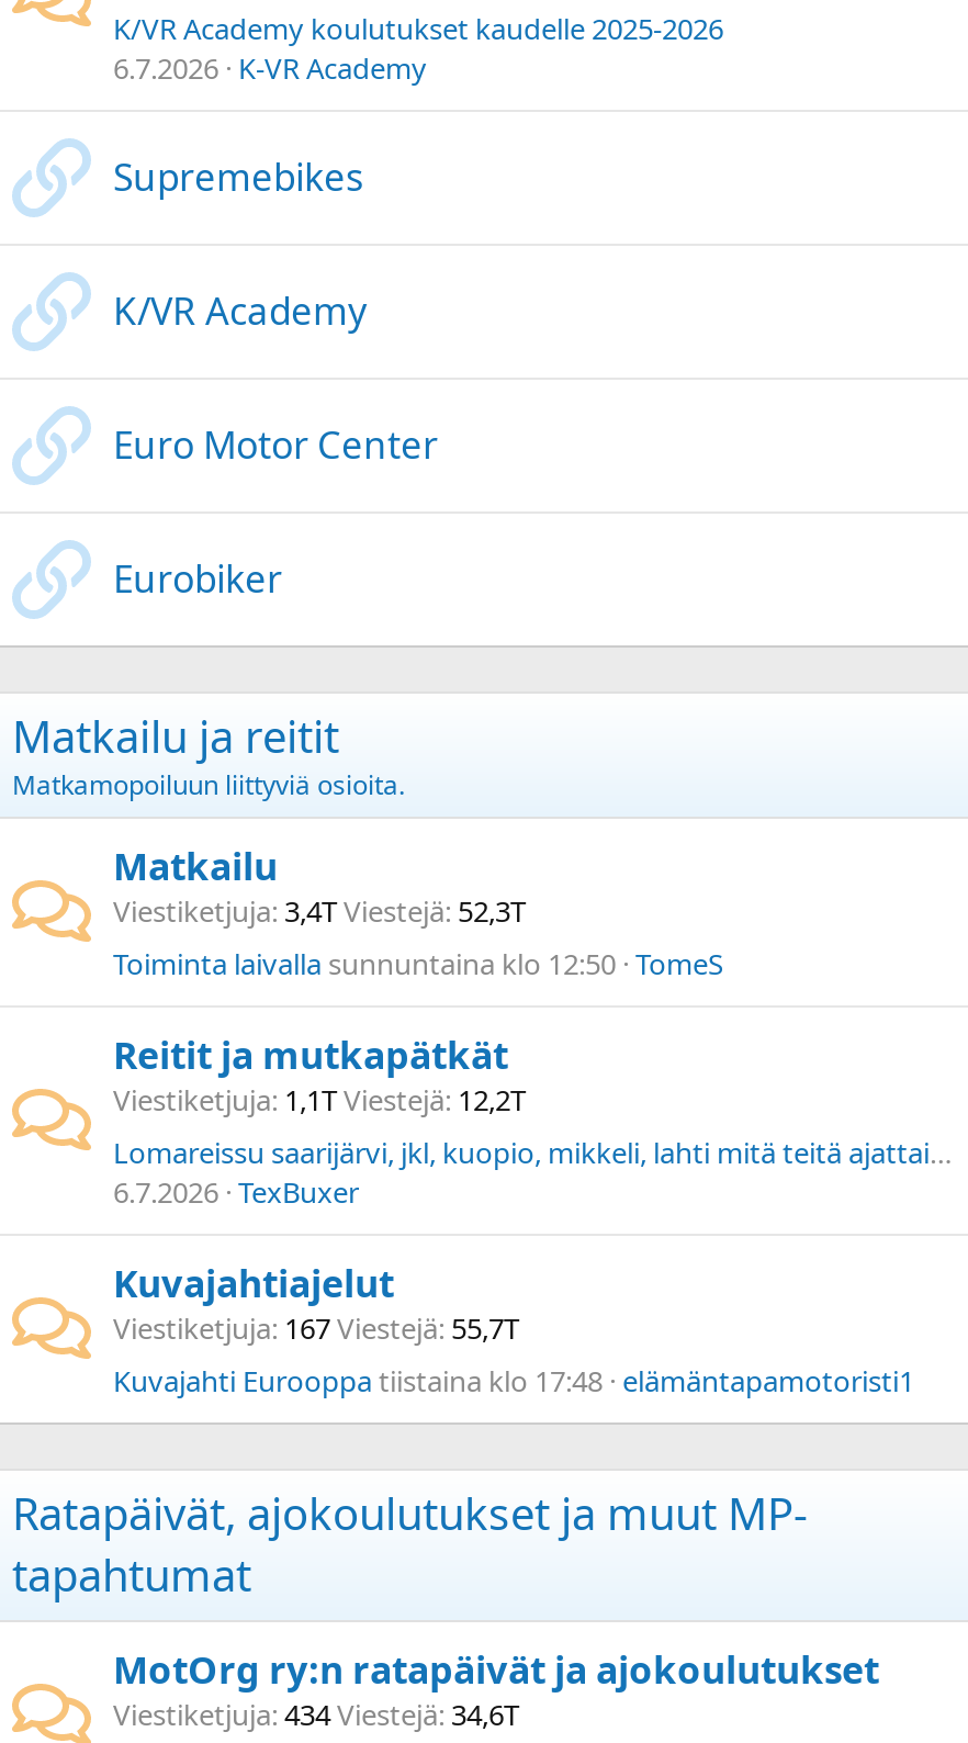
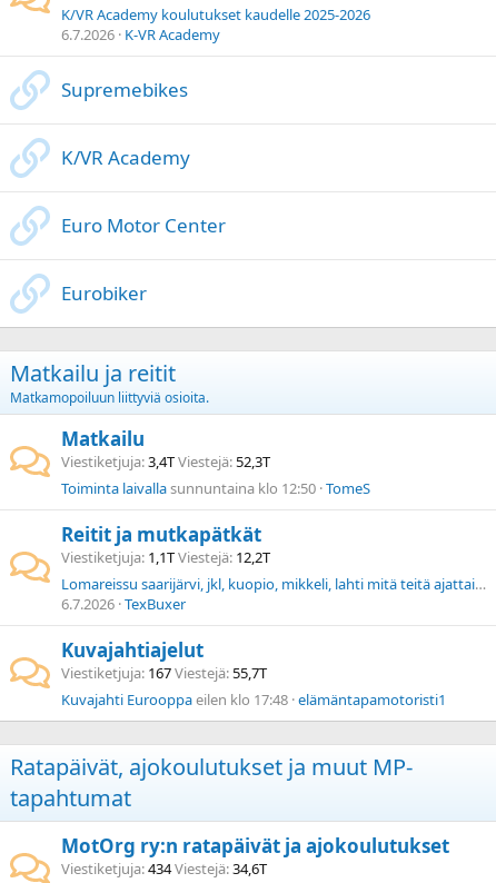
[113,1361,914,1401] Kuvajahti Eurooppa tiistaina klo 17:48 elämäntapamotoristi1 -> [61,689,446,710] Kuvajahti Eurooppa eilen klo 17:48 elämäntapamotoristi1

